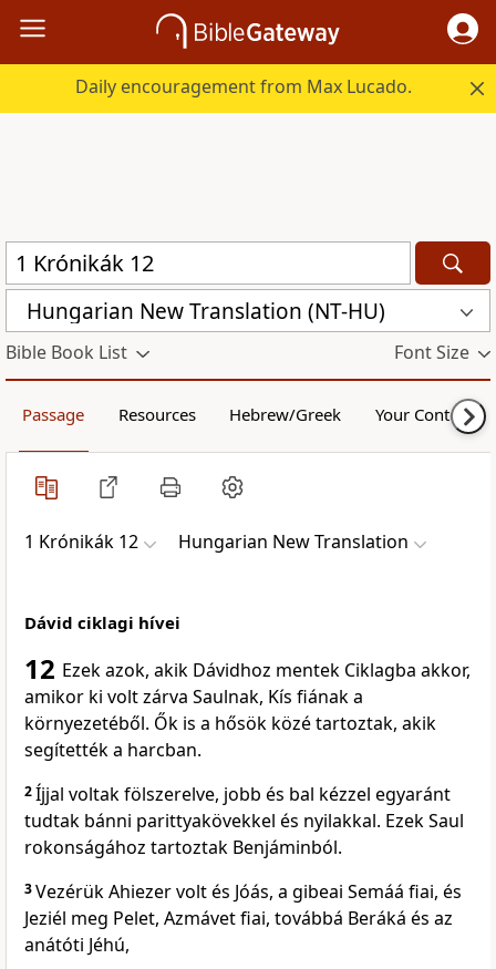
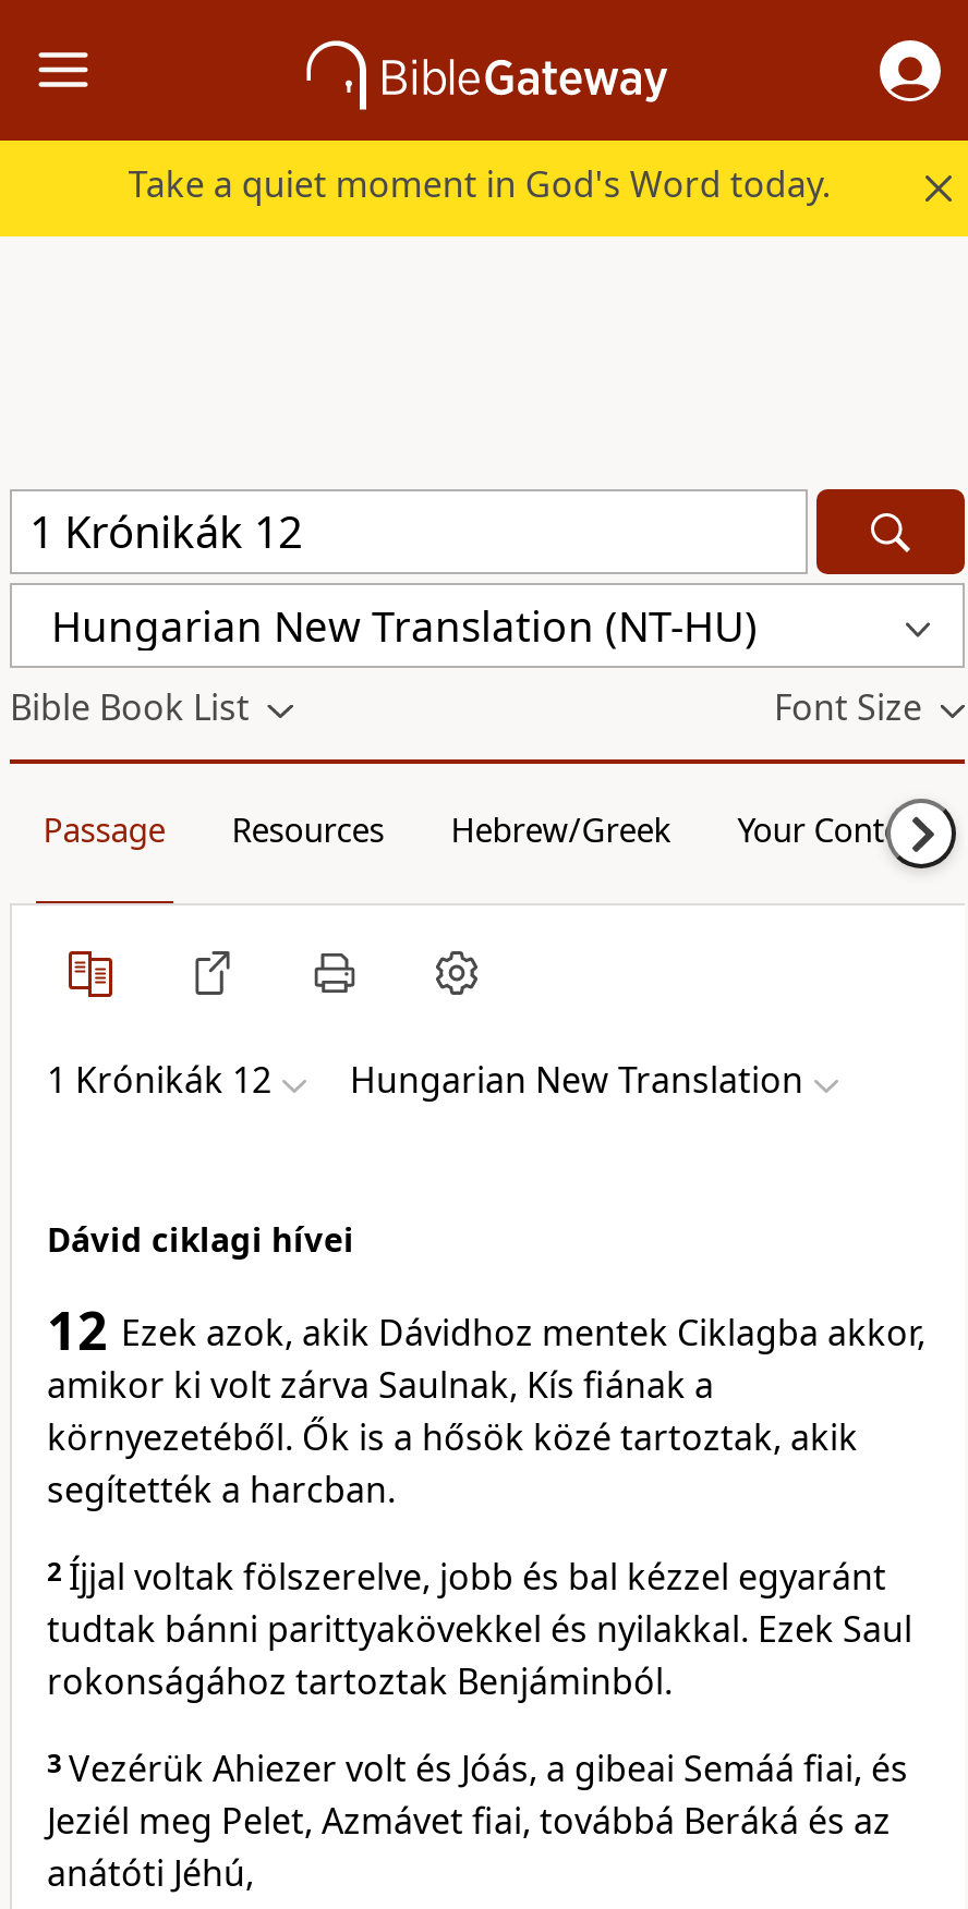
[76,74,412,99] Daily encouragement from Max Lucado. -> [128,160,830,208] Take a quiet moment in God's Word today.

